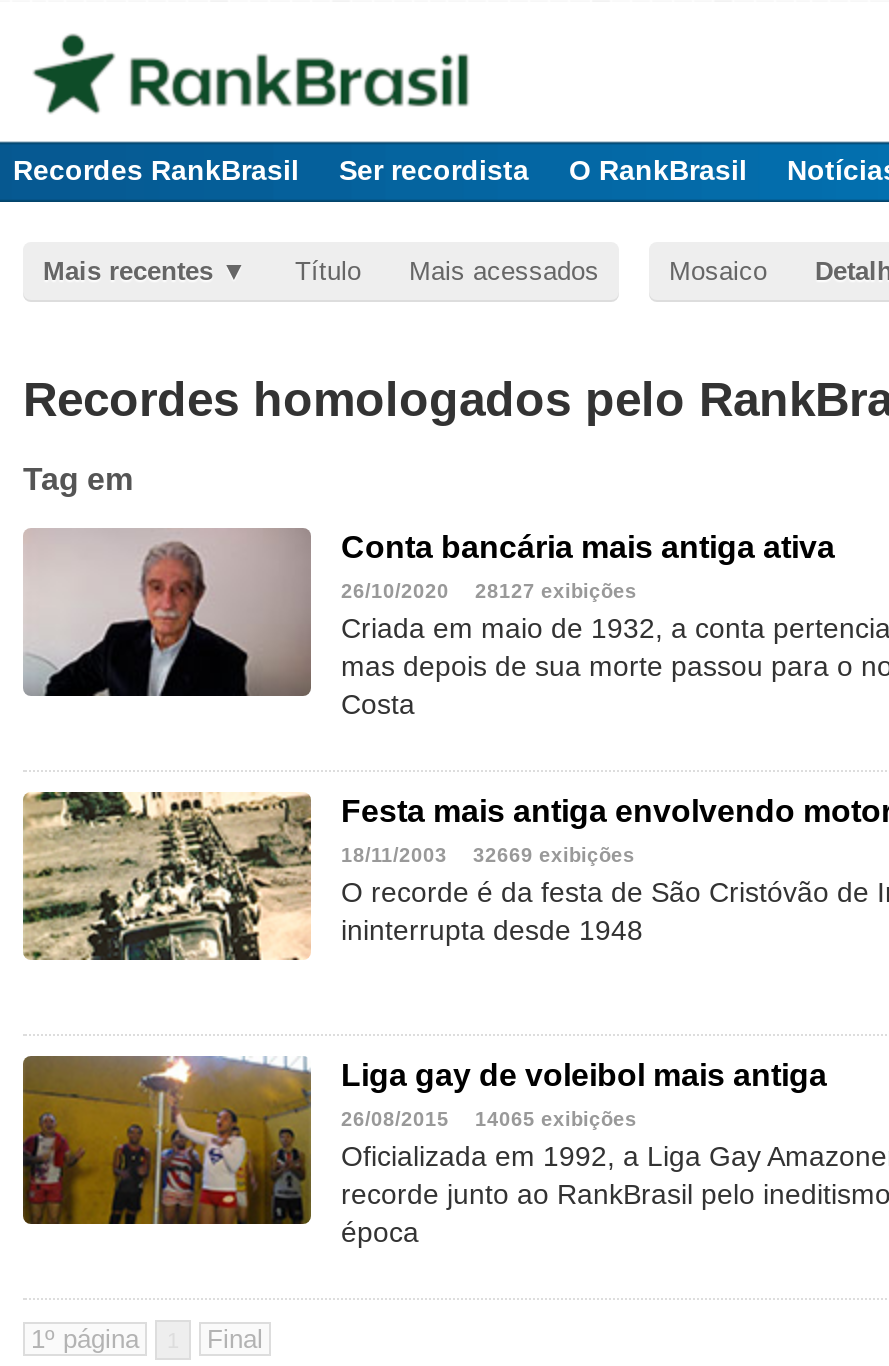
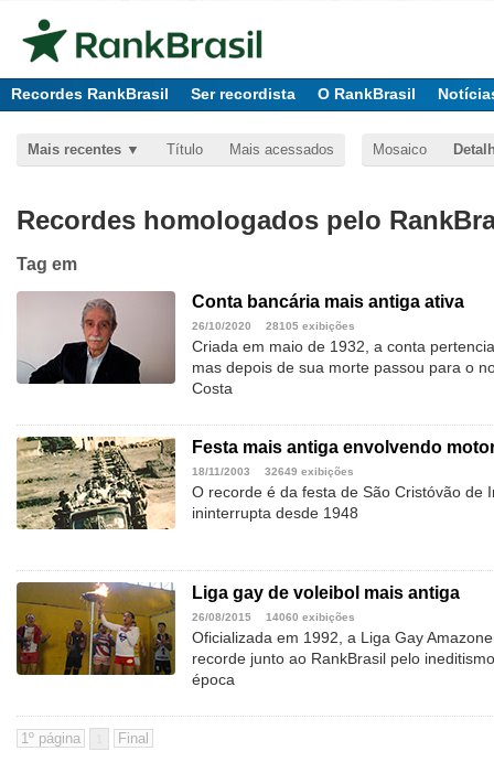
[341,581,637,603] 26/10/2020 28127 exibições -> [192,320,355,332] 26/10/2020 28105 exibições
[341,845,635,867] 18/11/2003 32669 exibições -> [192,466,354,478] 18/11/2003 32649 exibições
[341,1109,637,1131] 26/08/2015 14065 exibições -> [192,611,355,623] 26/08/2015 14060 exibições

